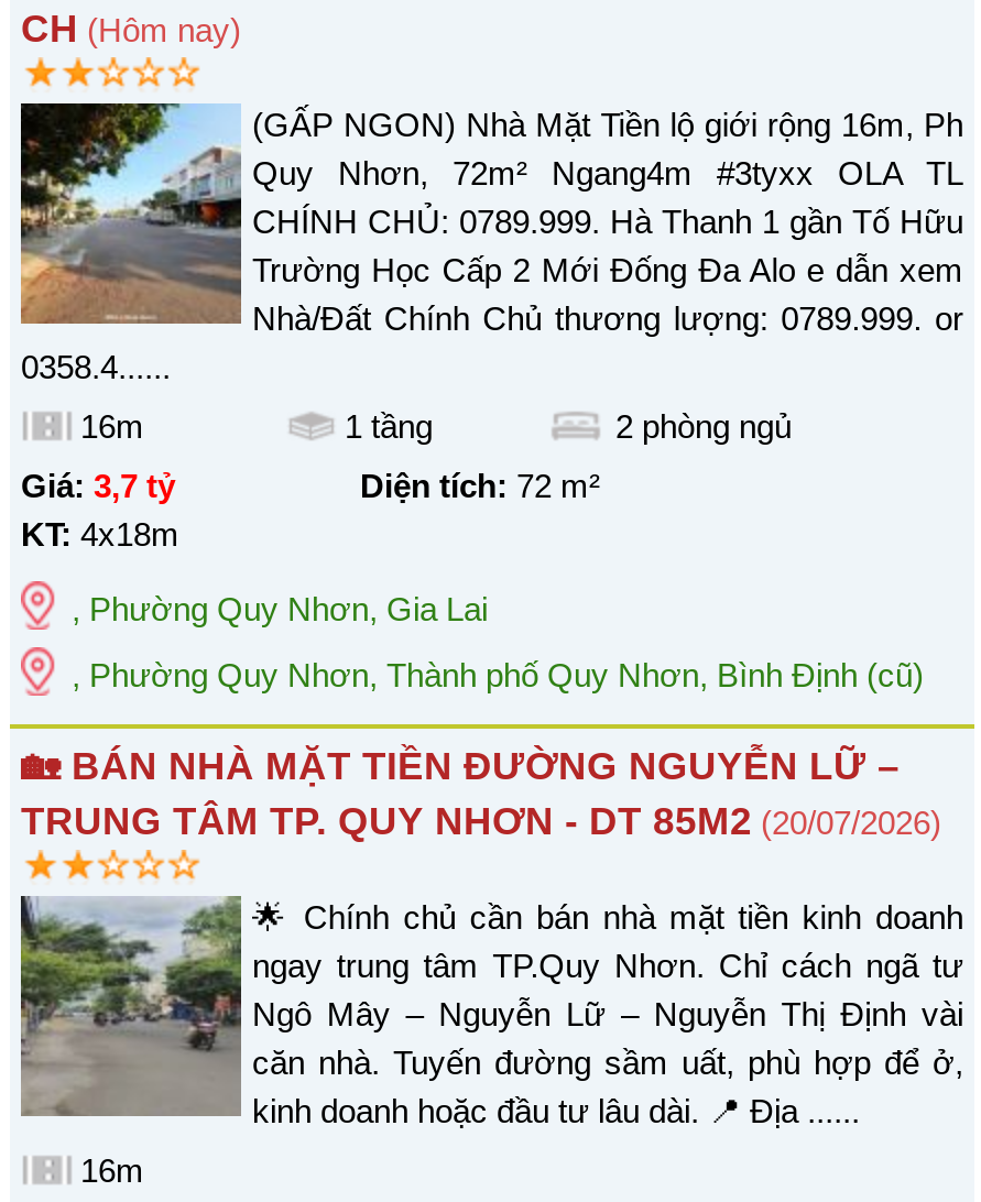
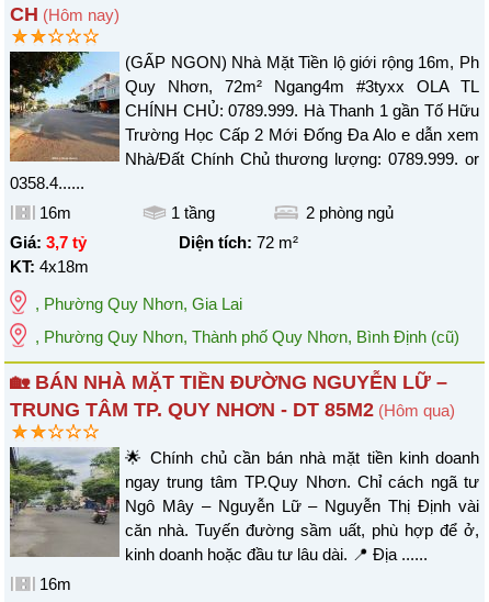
[21,799,941,843] TRUNG TÂM TP. QUY NHƠN - DT 85M2 (20/07/2026) -> [10,399,455,421] TRUNG TÂM TP. QUY NHƠN - DT 85M2 (Hôm qua)

